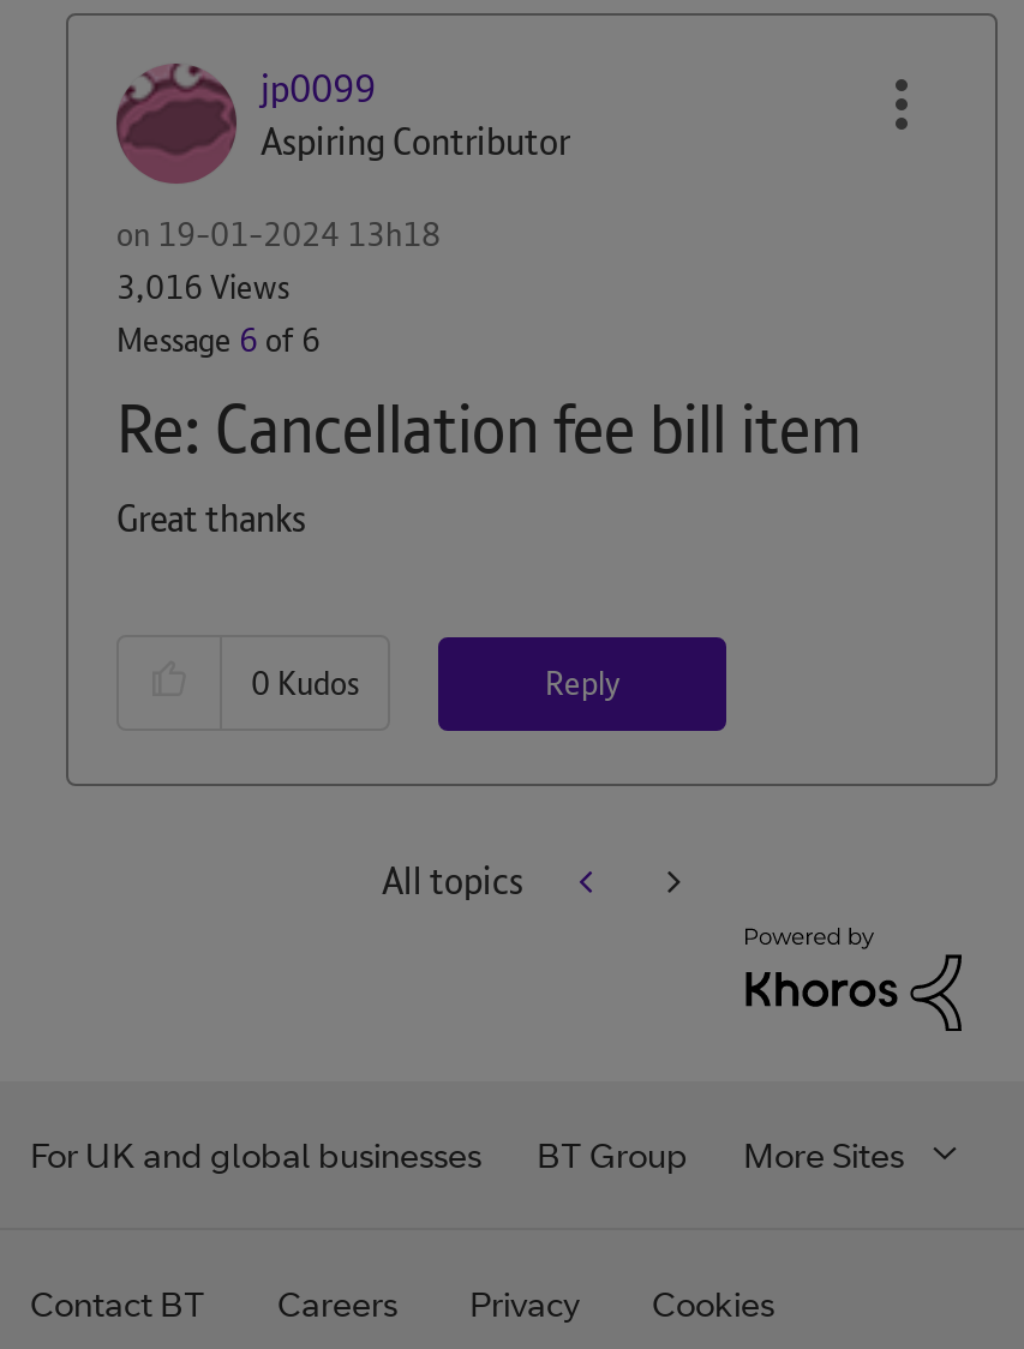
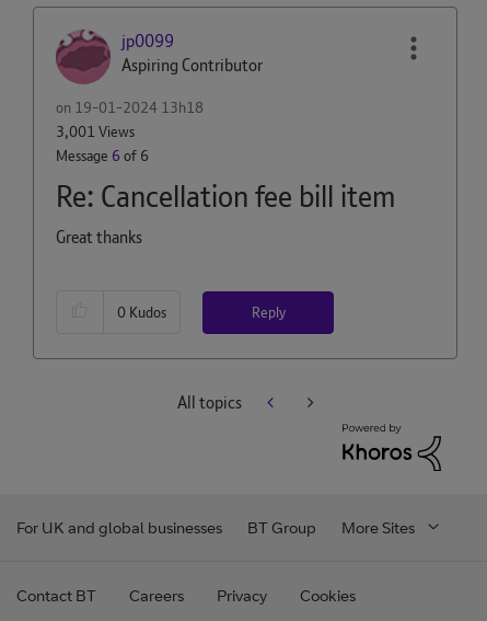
[116,264,289,307] 3,016 Views -> [56,121,135,141] 3,001 Views

